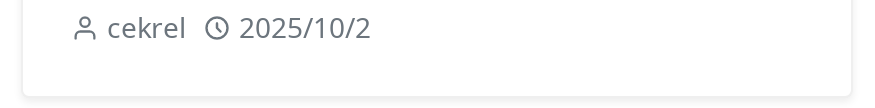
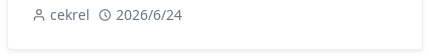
[107,8,371,46] cekrel 2025/10/2 -> [50,5,182,24] cekrel 2026/6/24

